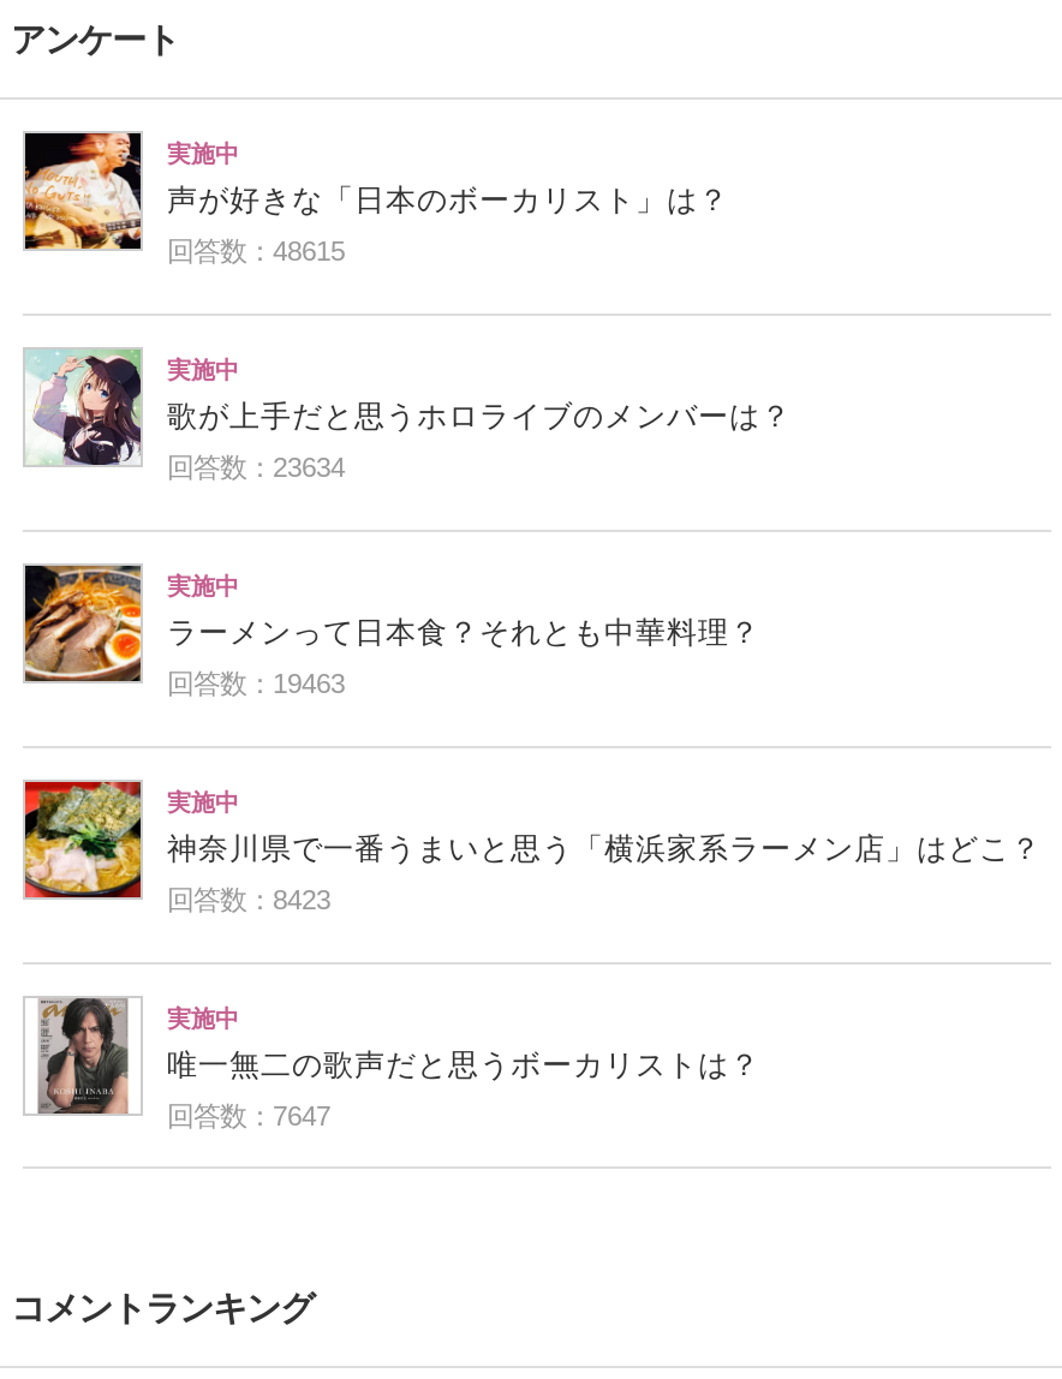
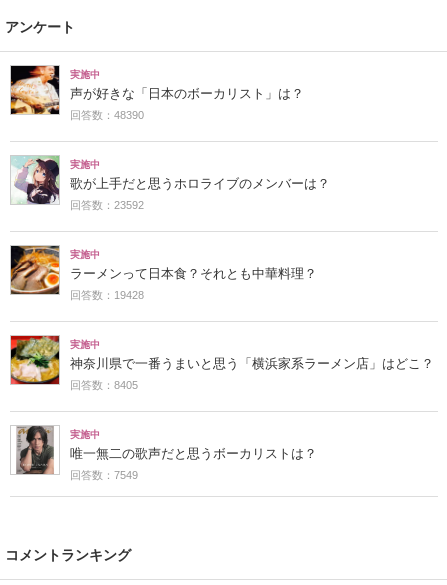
[167,236,345,265] 回答数：48615 -> [70,109,144,121] 回答数：48390
[167,453,345,481] 回答数：23634 -> [70,199,144,211] 回答数：23592
[167,669,345,698] 回答数：19463 -> [70,289,144,301] 回答数：19428
[167,885,330,914] 回答数：8423 -> [70,379,138,391] 回答数：8405
[167,1101,330,1130] 回答数：7647 -> [70,469,138,481] 回答数：7549

